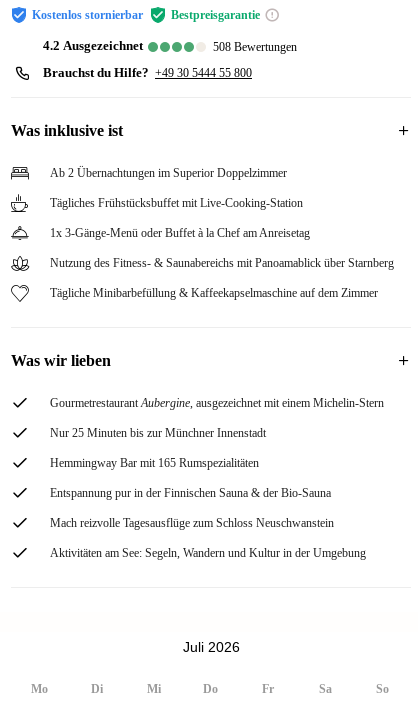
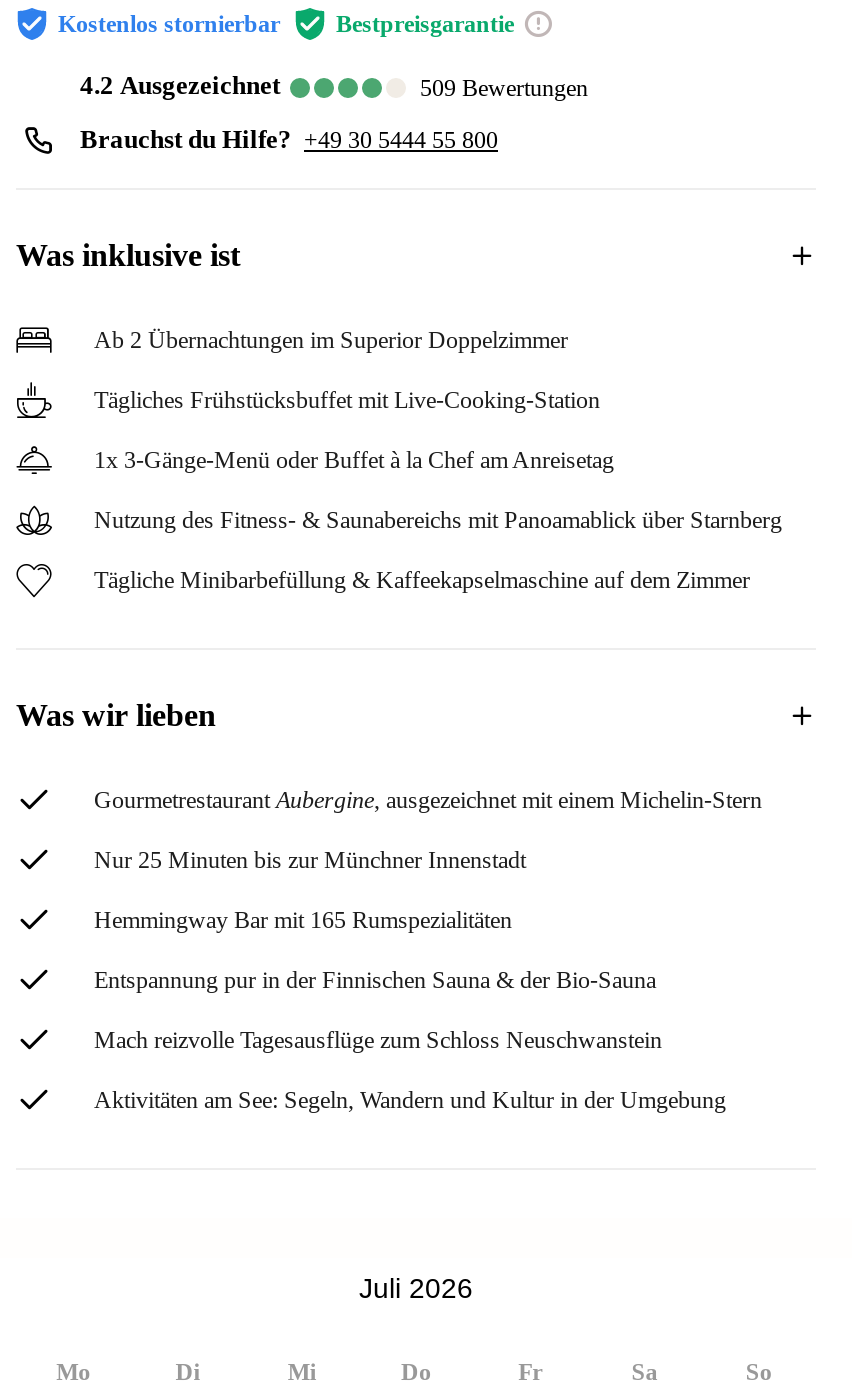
[213,40,297,54] 508 Bewertungen -> [420,74,588,102] 509 Bewertungen

